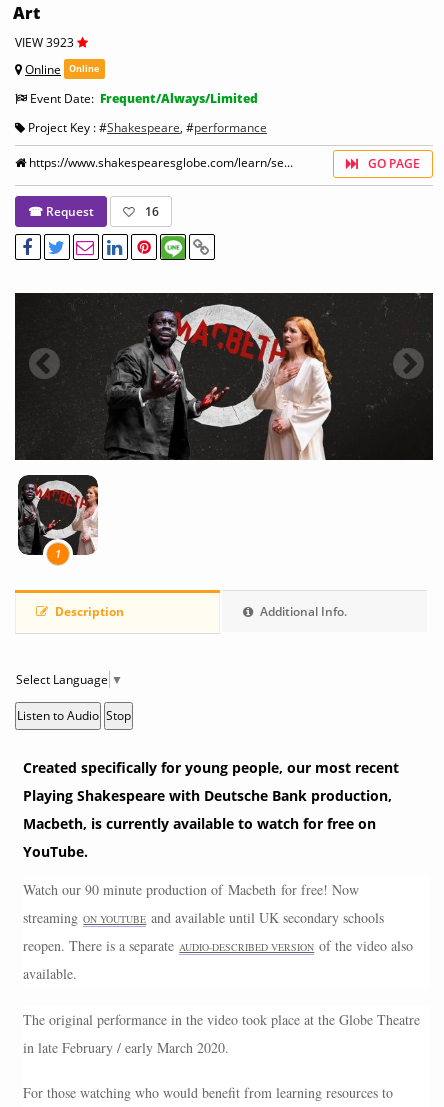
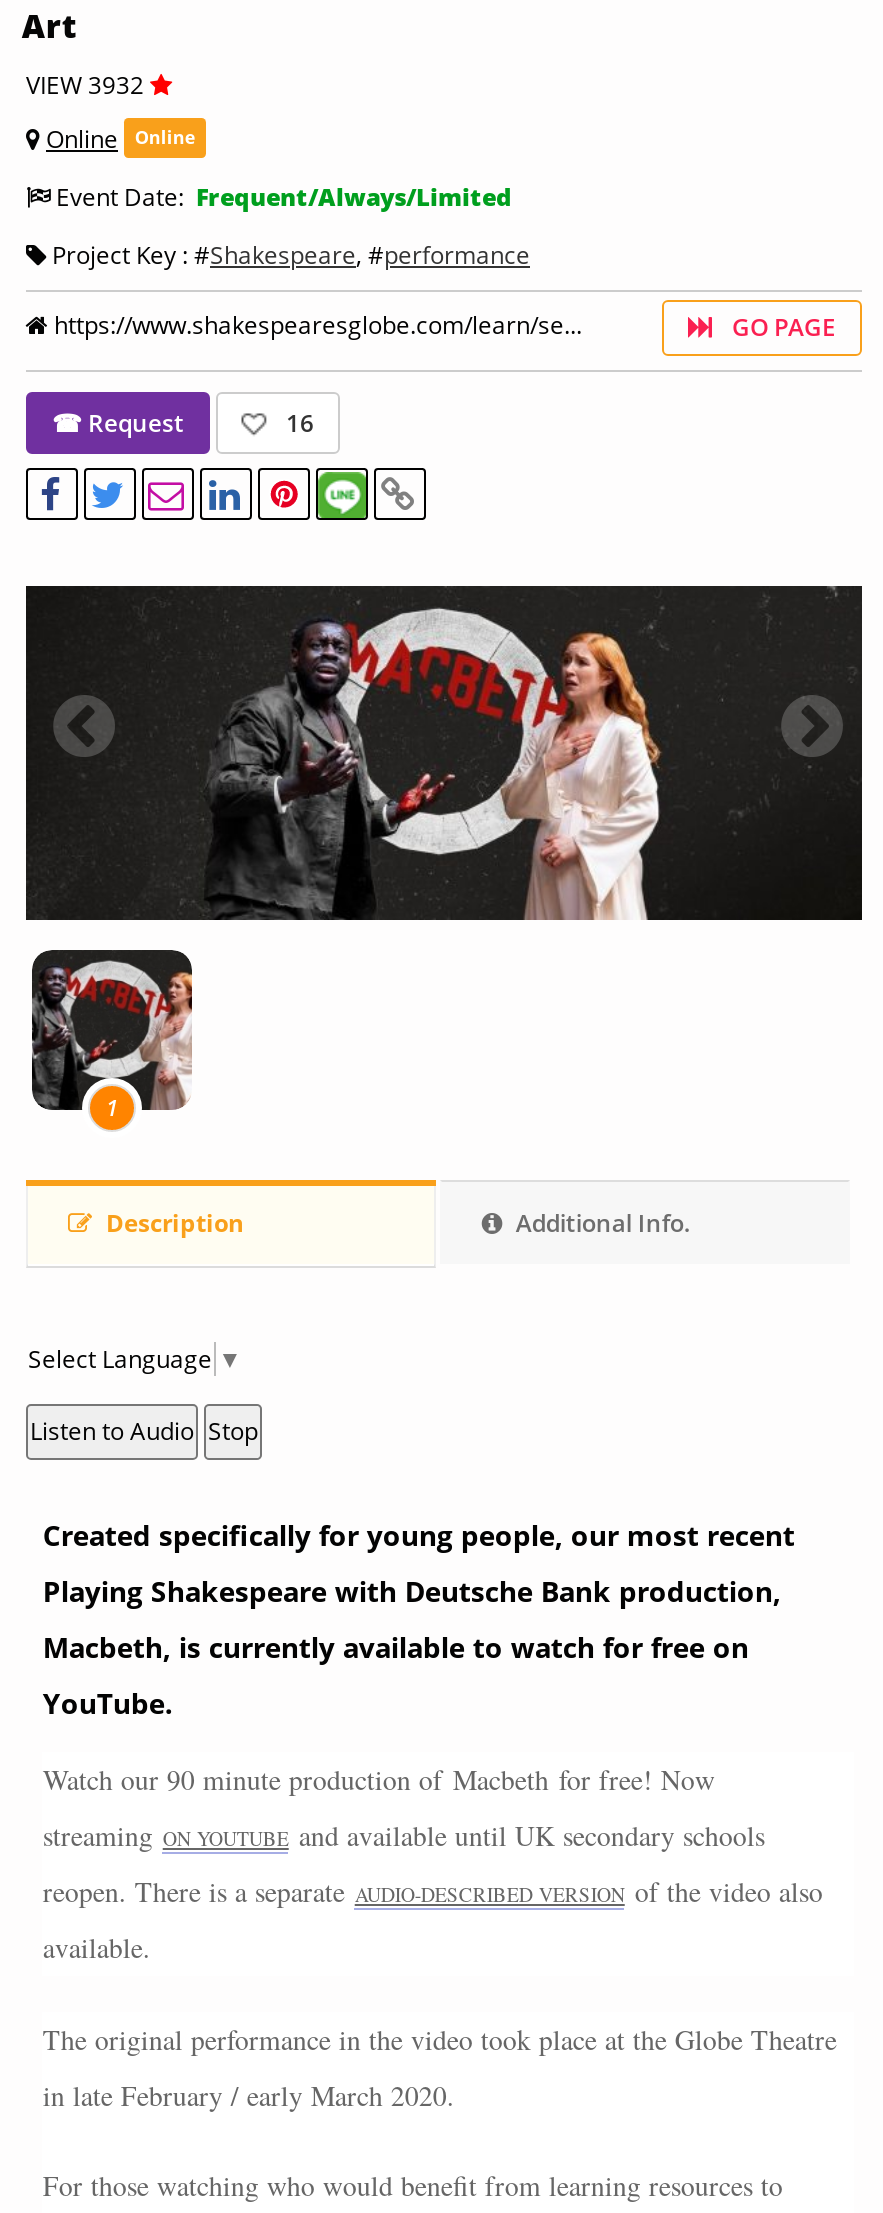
[15,34,77,51] VIEW 3923 -> [26,68,150,102] VIEW 3932

